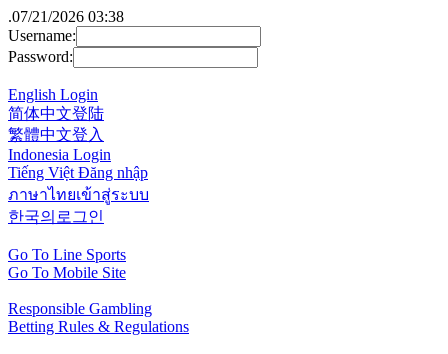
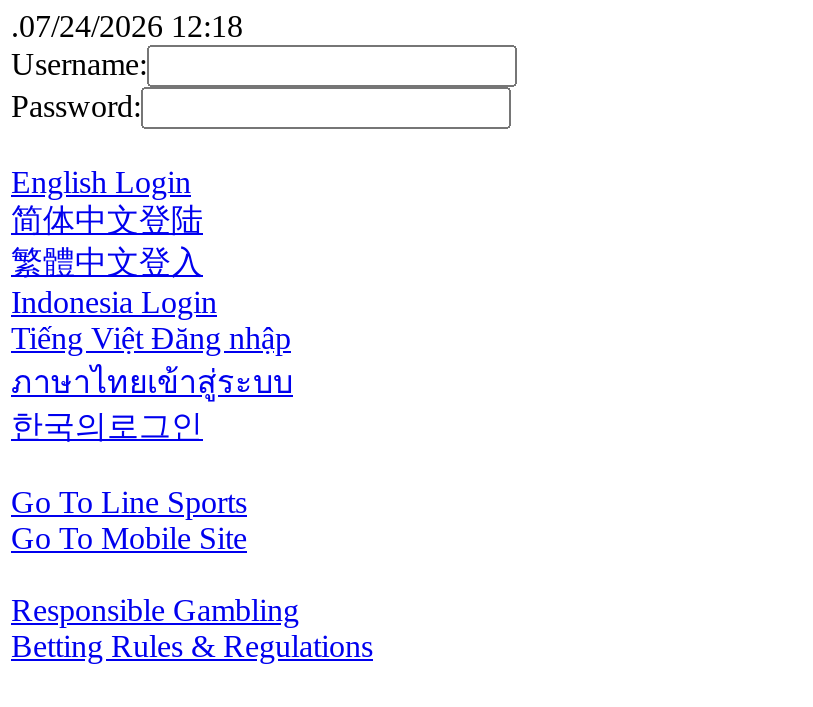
[8,8,124,25] .07/21/2026 03:38 -> [11,9,243,43] .07/24/2026 12:18

